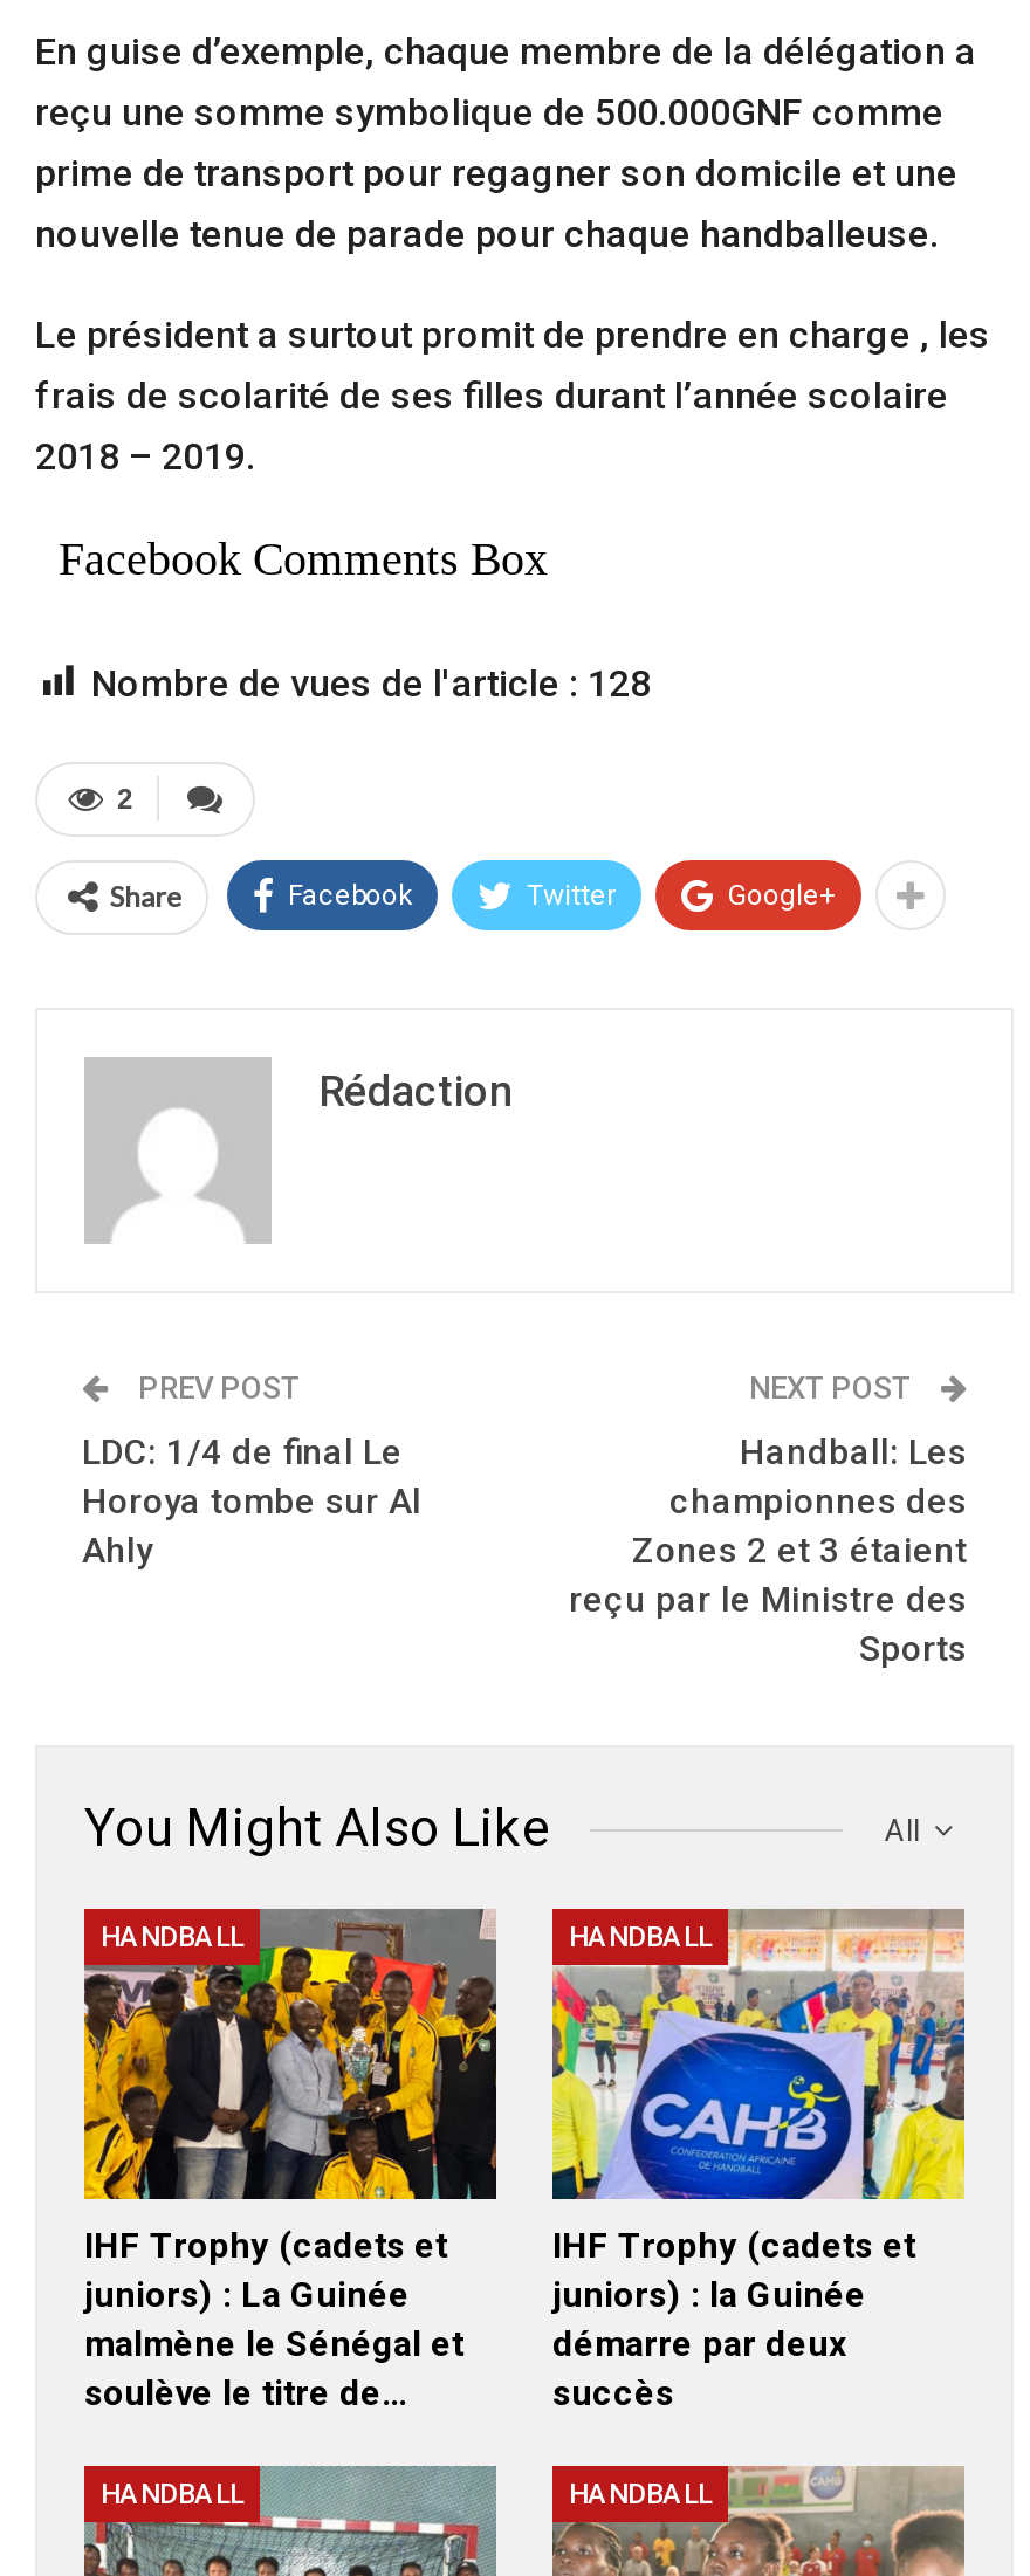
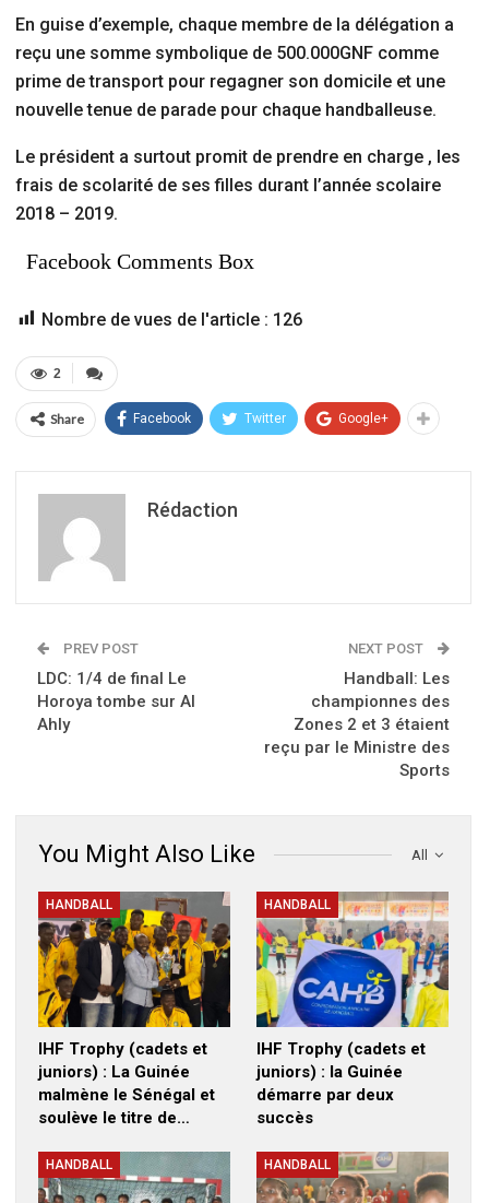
[91,660,651,705] Nombre de vues de l'article : 128 -> [41,309,302,330] Nombre de vues de l'article : 126

